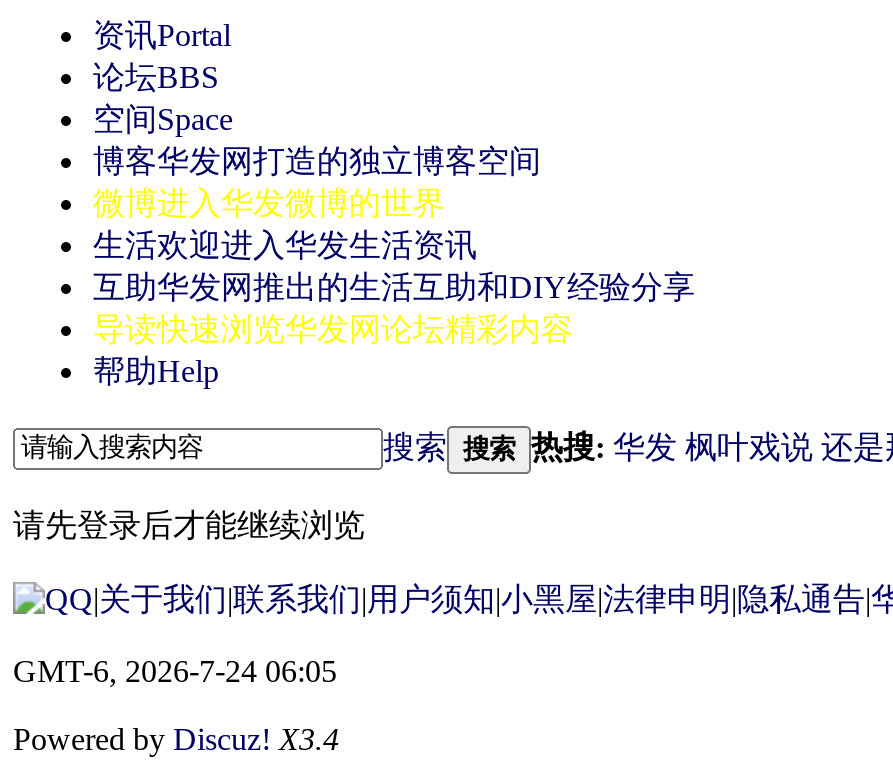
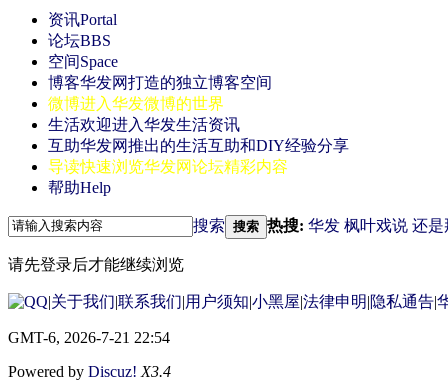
[13,654,337,688] GMT-6, 2026-7-24 06:05 -> [8,329,170,346] GMT-6, 2026-7-21 22:54

